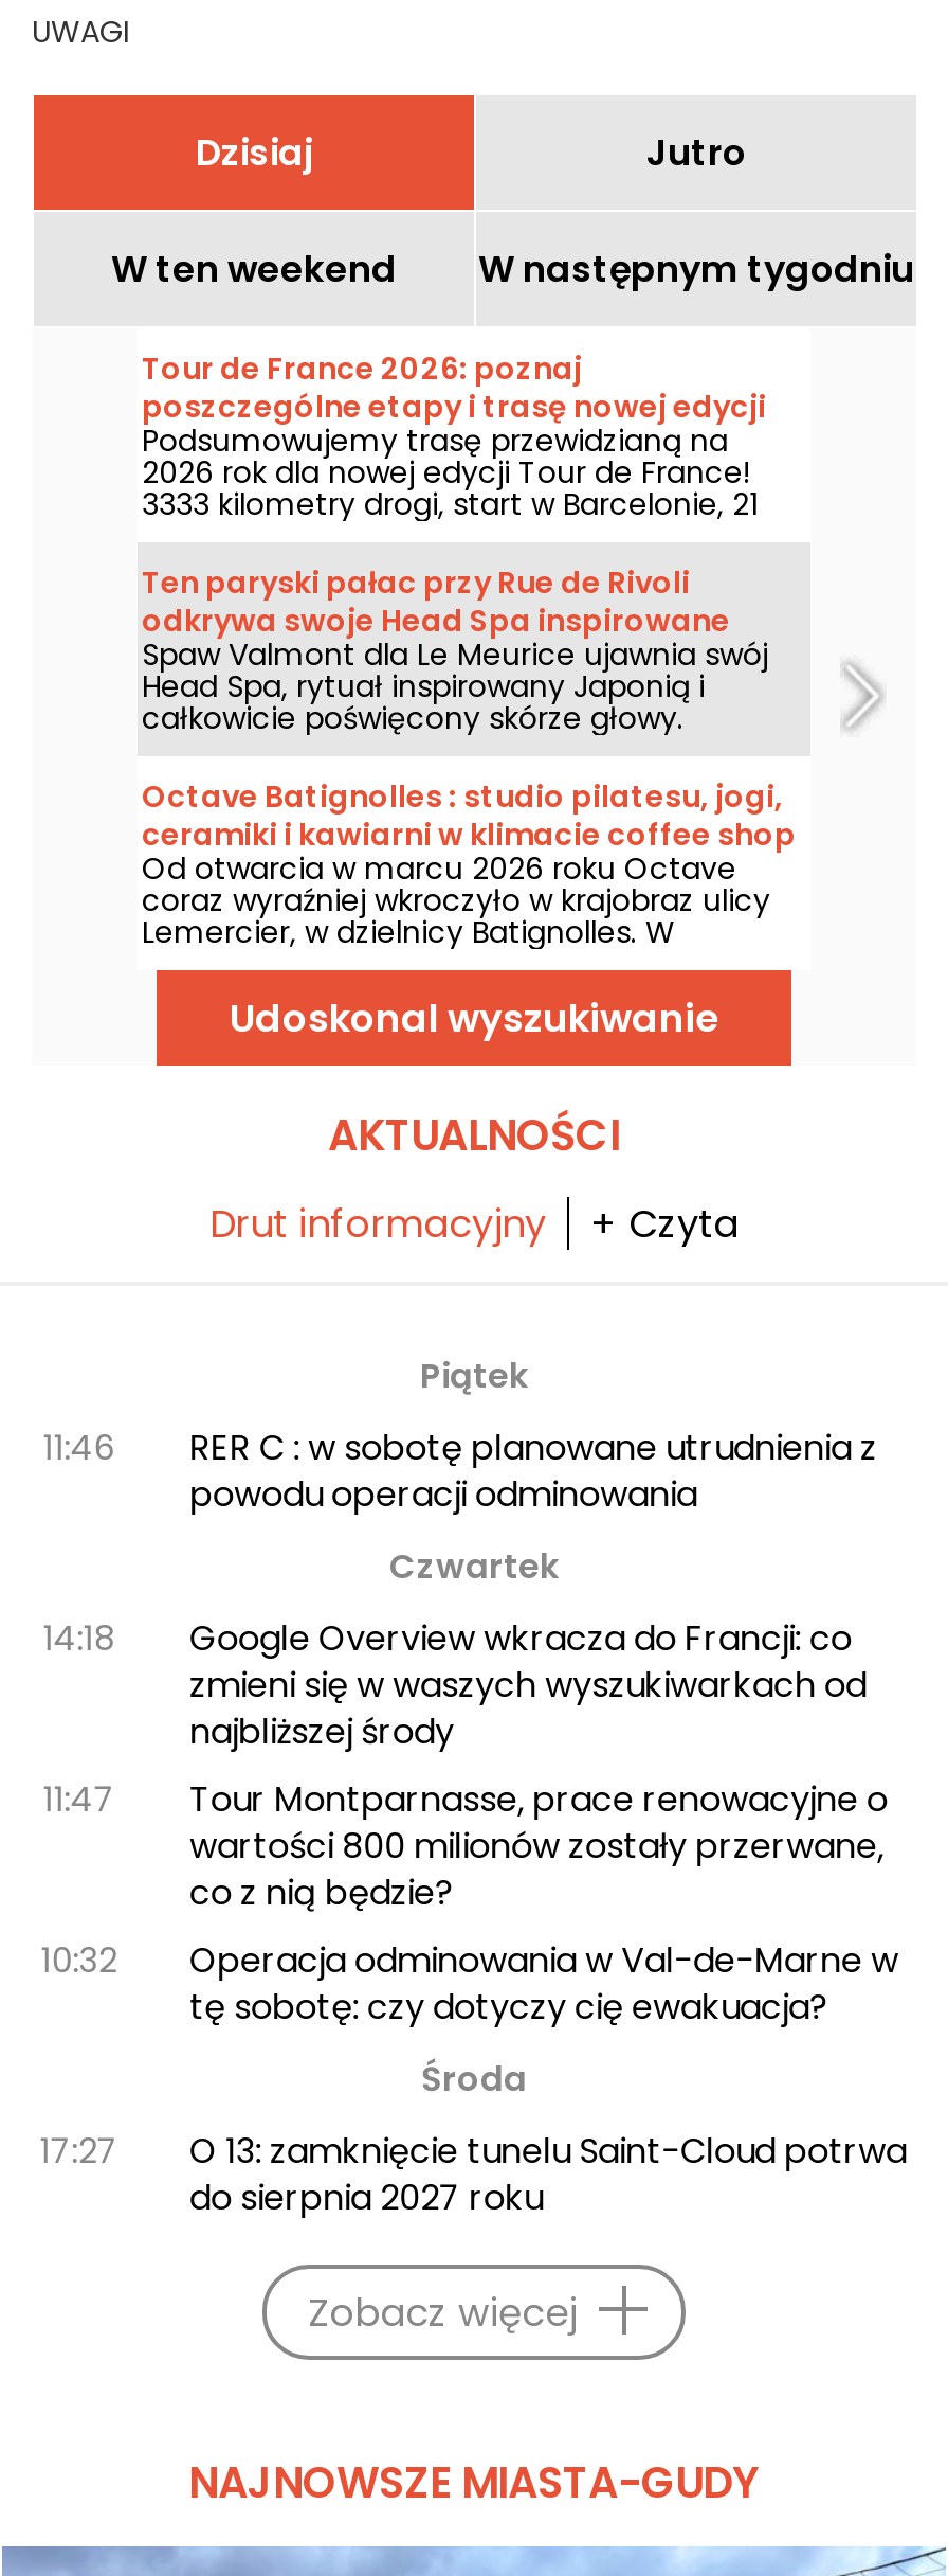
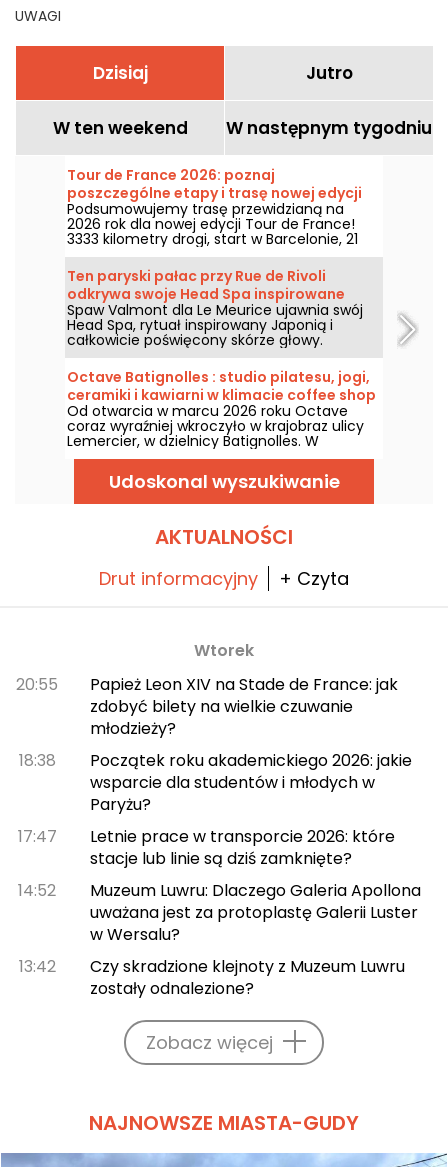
[40,1350,907,2221] Piątek | 11:46 | RER C : w sobotę planowane utrudnienia z | powodu operacji odminowania | Czwartek | 14:18 | Google Overview wkracza do Francji: co | zmieni się w waszych wyszukiwarkach od | najbliższej środy | 11:47 | Tour Montparnasse, prace renowacyjne o | wartości 800 milionów zostały przerwane, | co z nią będzie? | 10:32 | Operacja odminowania w Val-de-Marne w | tę sobotę: czy dotyczy cię ewakuacja? | Środa | 17:27 | O 13: zamknięcie tunelu Saint-Cloud potrwa | do sierpnia 2027 roku -> [16,638,421,999] Wtorek | 20:55 | Papież Leon XIV na Stade de France: jak | zdobyć bilety na wielkie czuwanie | młodzieży? | 18:38 | Początek roku akademickiego 2026: jakie | wsparcie dla studentów i młodych w | Paryżu? | 17:47 | Letnie prace w transporcie 2026: które | stacje lub linie są dziś zamknięte? | 14:52 | Muzeum Luwru: Dlaczego Galeria Apollona | uważana jest za protoplastę Galerii Luster | w Wersalu? | 13:42 | Czy skradzione klejnoty z Muzeum Luwru | zostały odnalezione?

